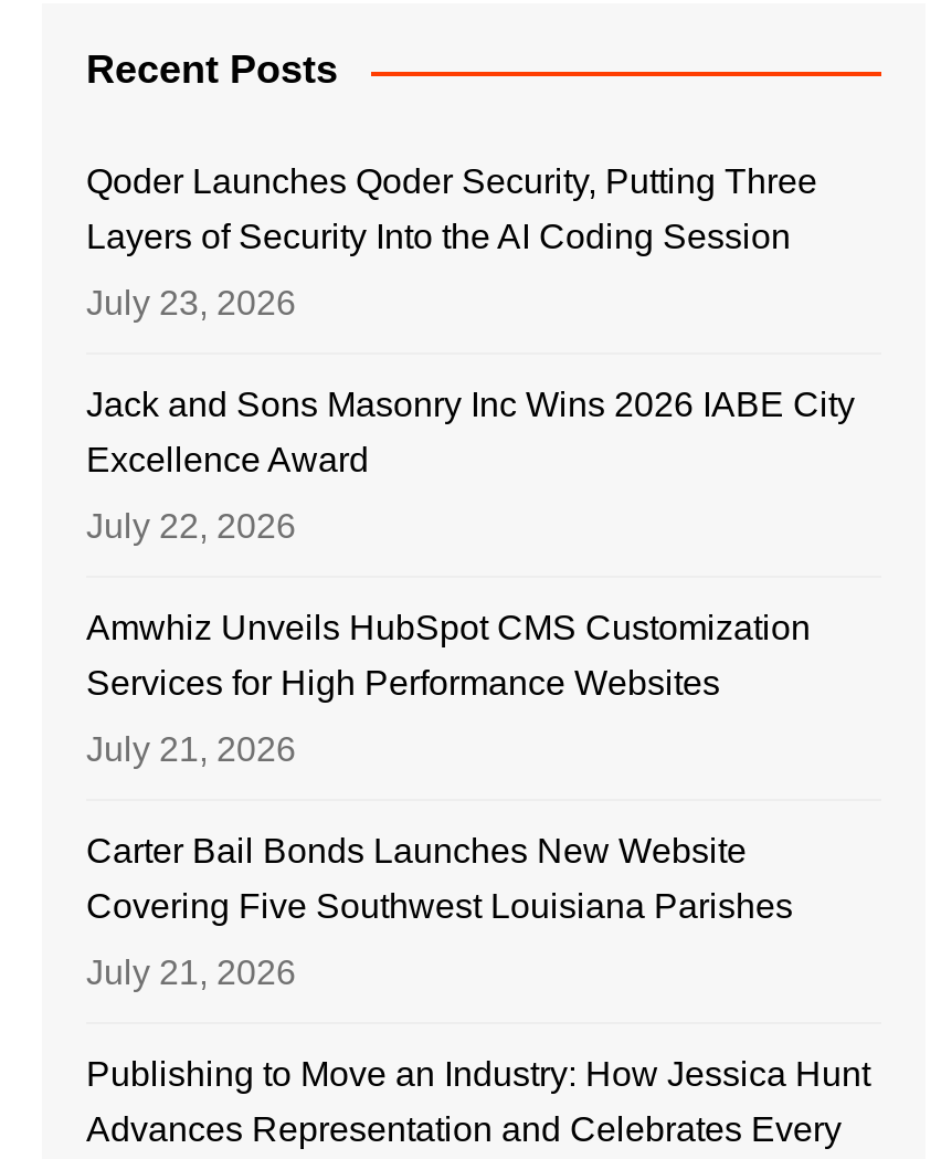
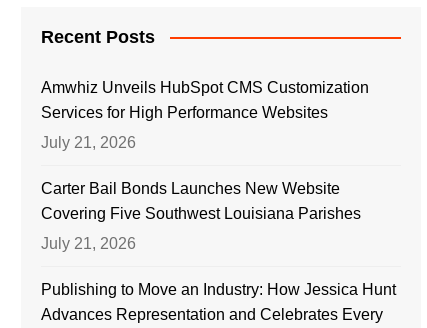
[86,164,855,546] Qoder Launches Qoder Security, Putting Three | Layers of Security Into the AI Coding Session | July 23, 2026 | Jack and Sons Masonry Inc Wins 2026 IABE City | Excellence Award | July 22, 2026 -> none

